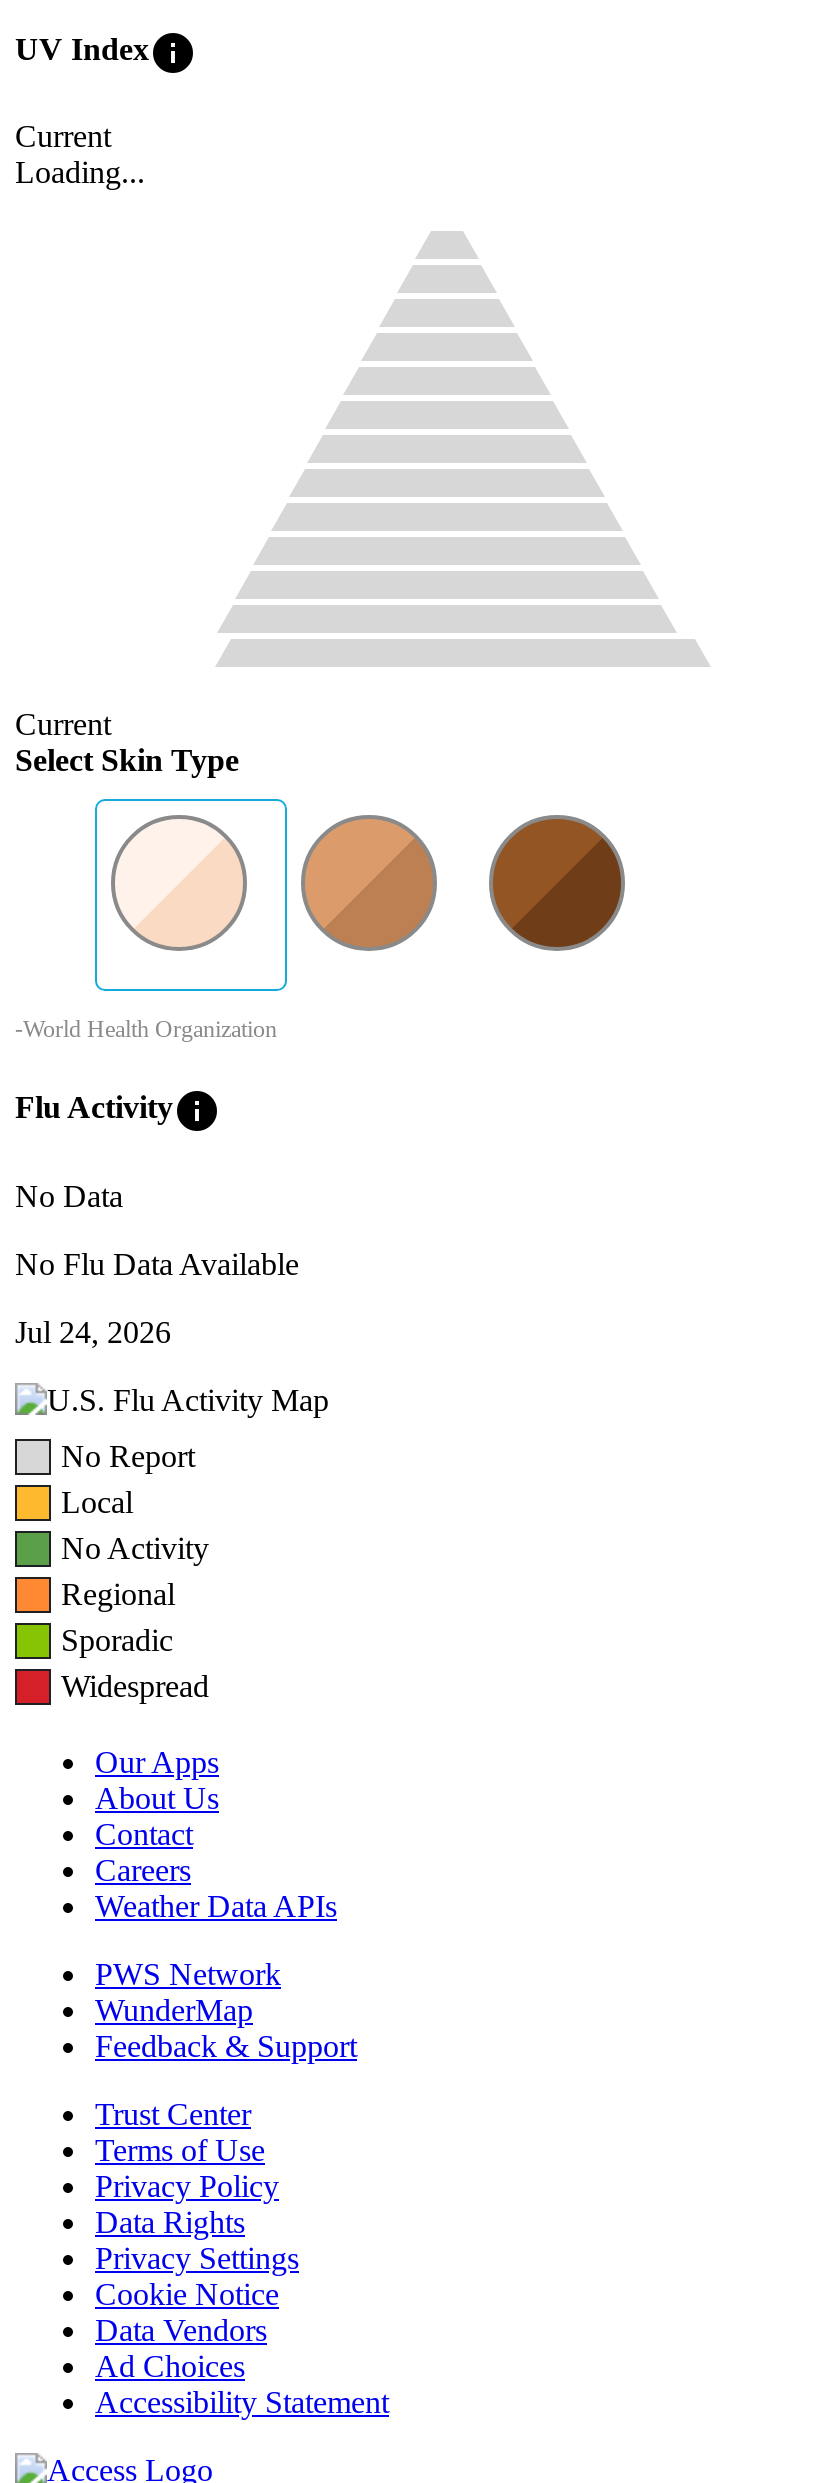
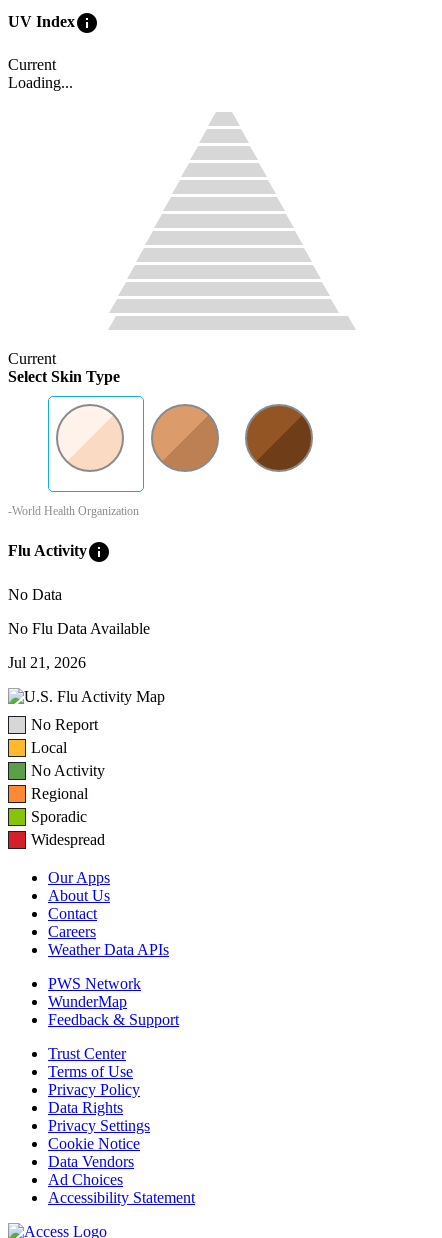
[15,1314,171,1348] Jul 24, 2026 -> [8,654,86,671] Jul 21, 2026

